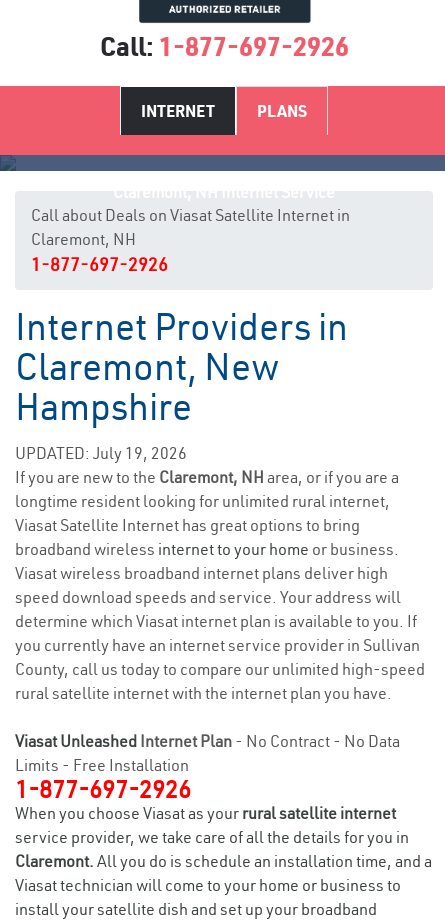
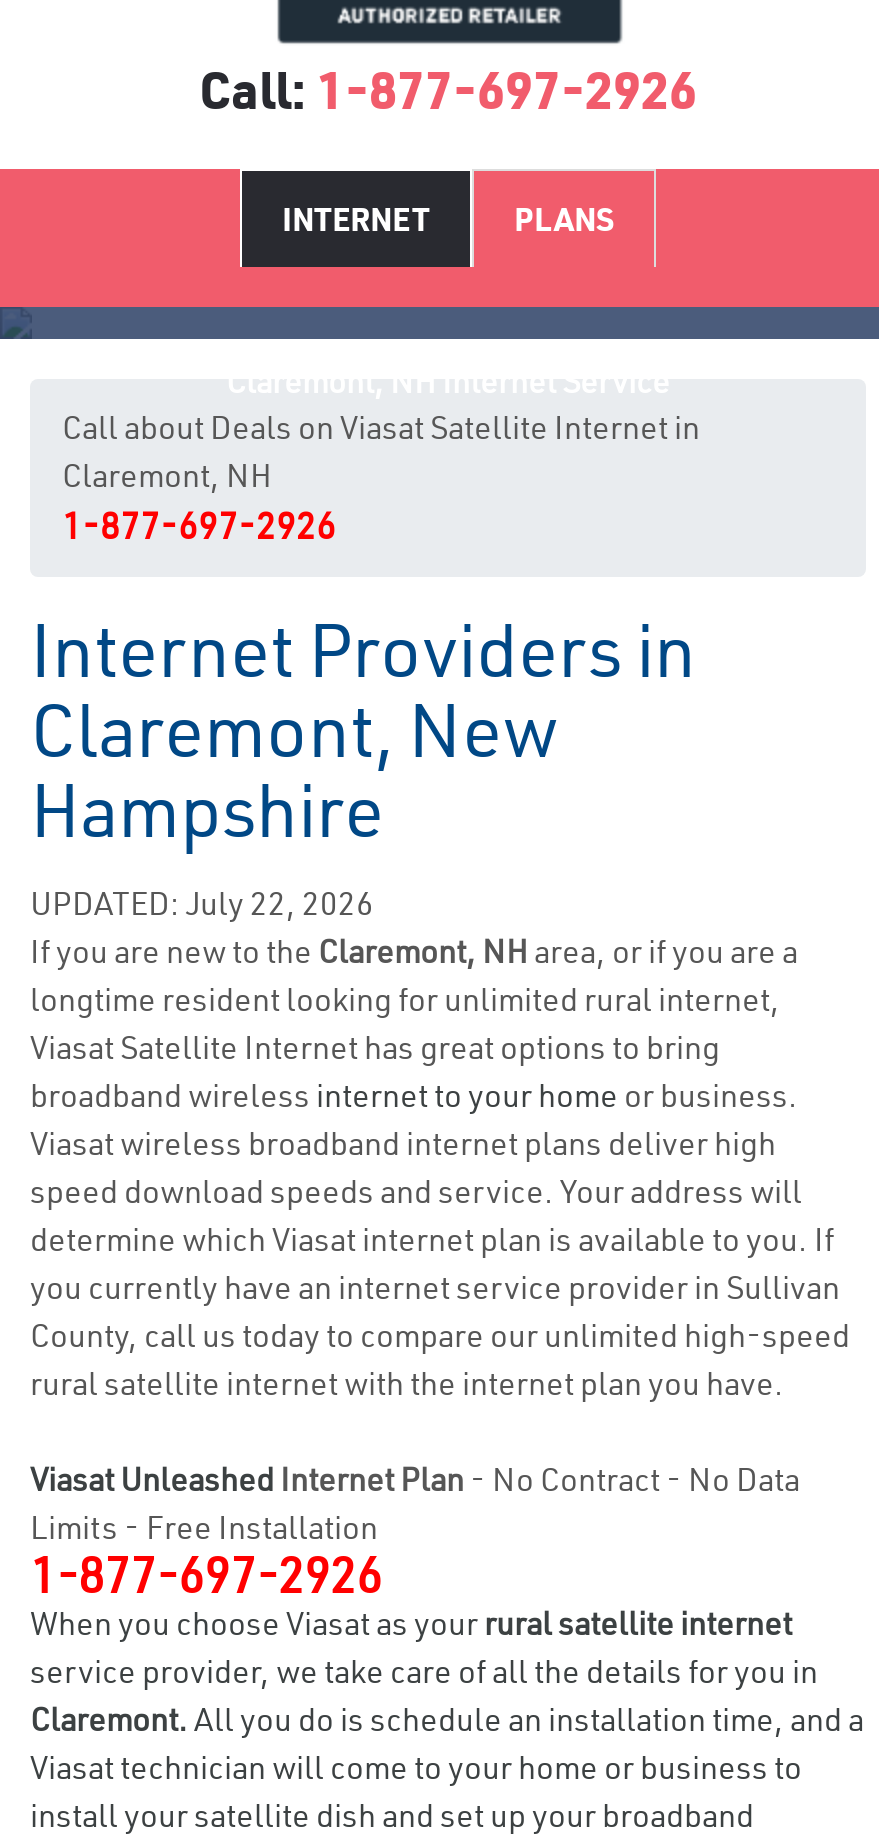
[15,443,187,463] UPDATED: July 19, 2026 -> [30,883,374,923] UPDATED: July 22, 2026

